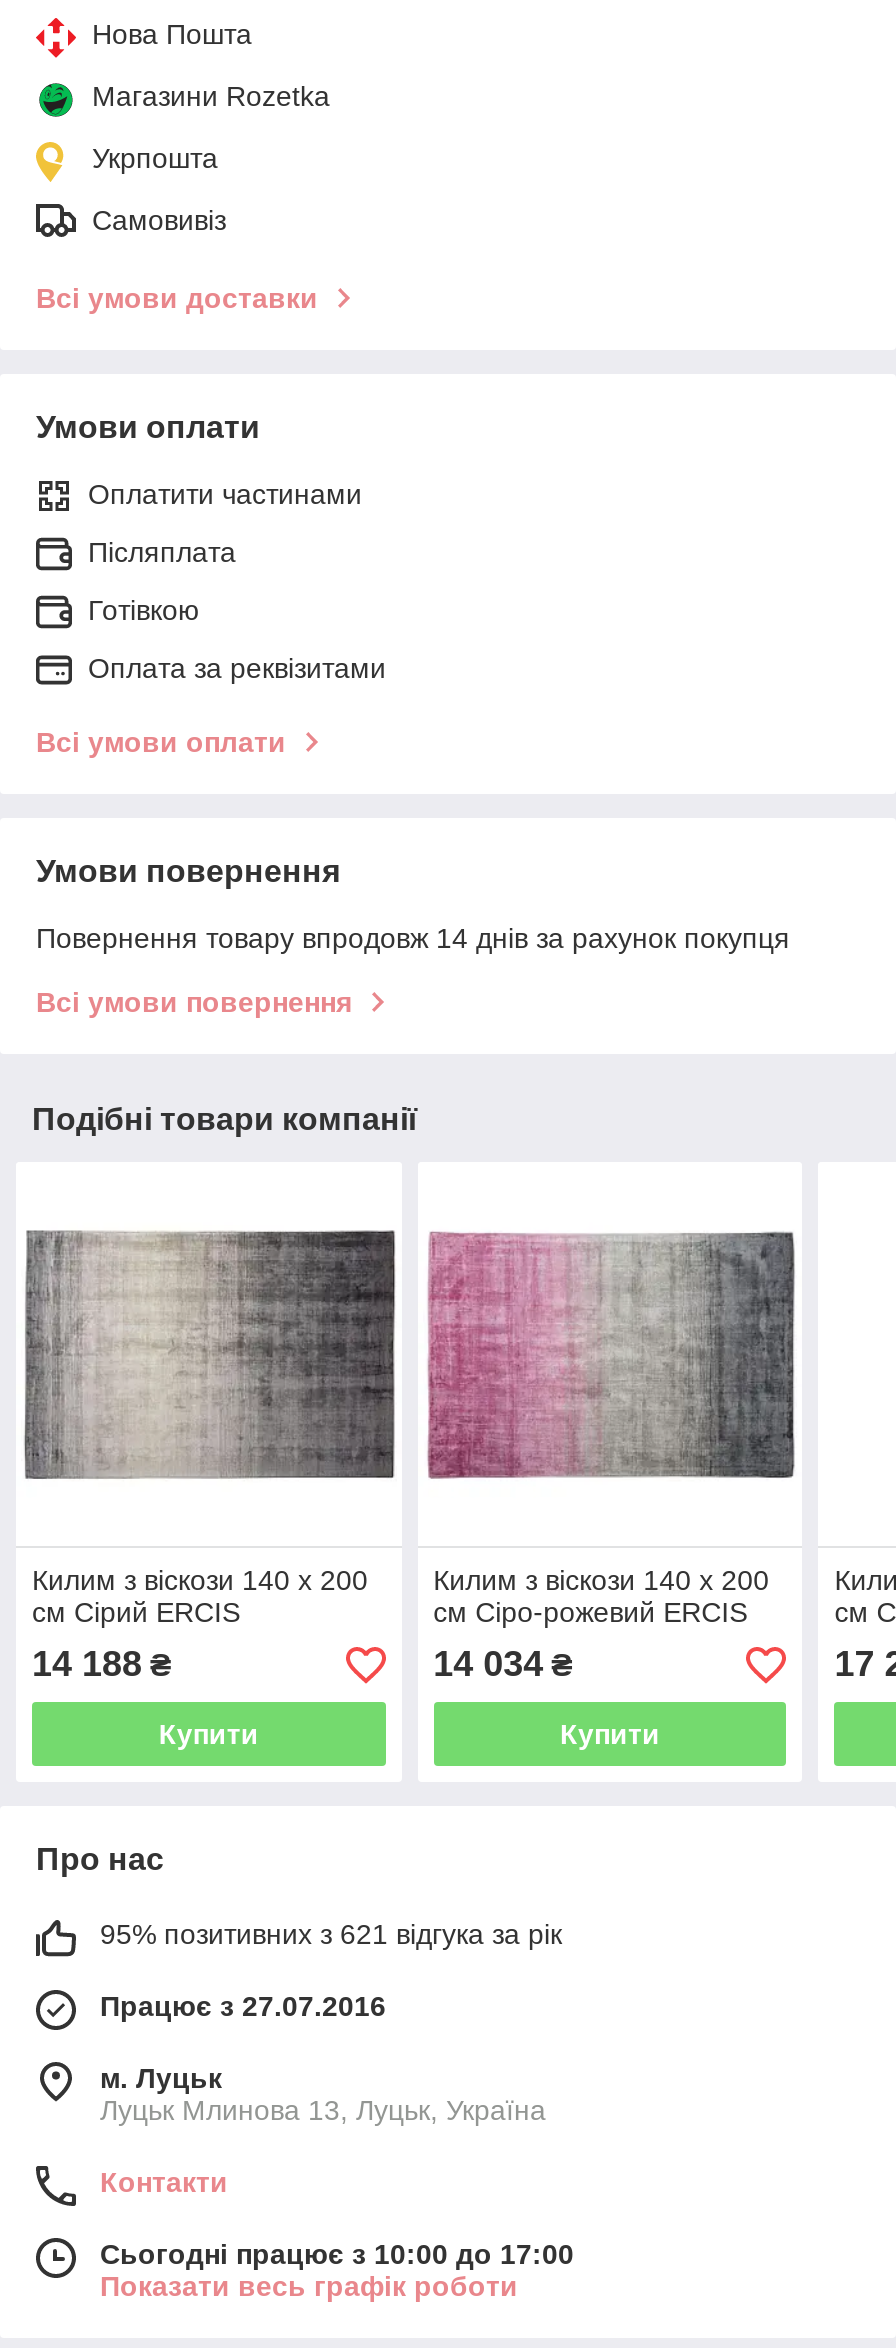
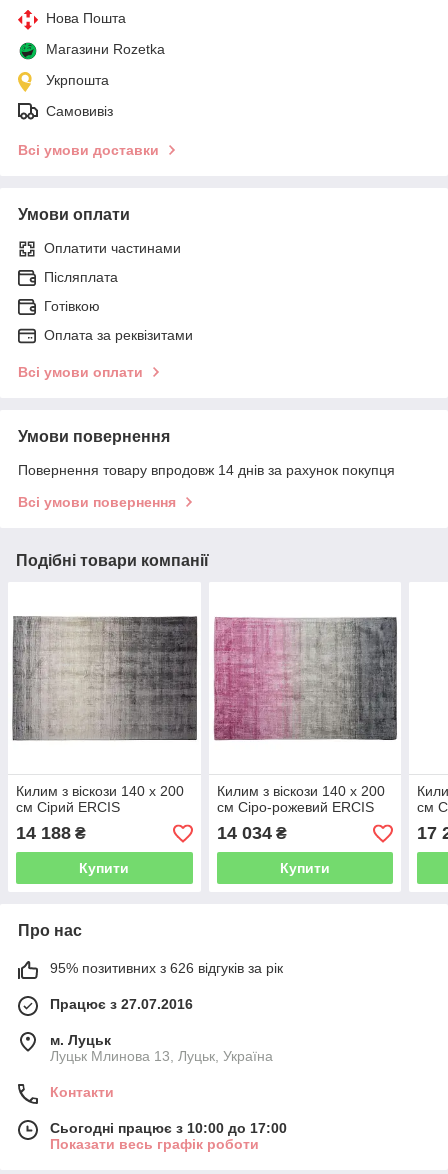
[100,1919,562,1951] 95% позитивних з 621 відгука за рік -> [50,960,283,976] 95% позитивних з 626 відгуків за рік

